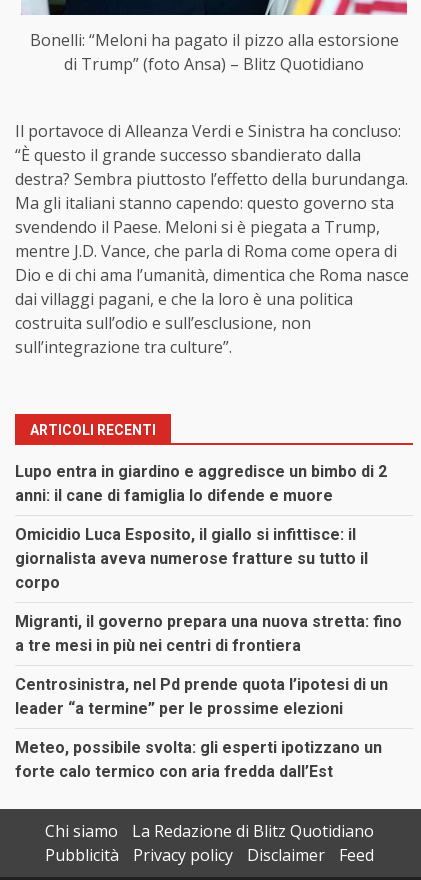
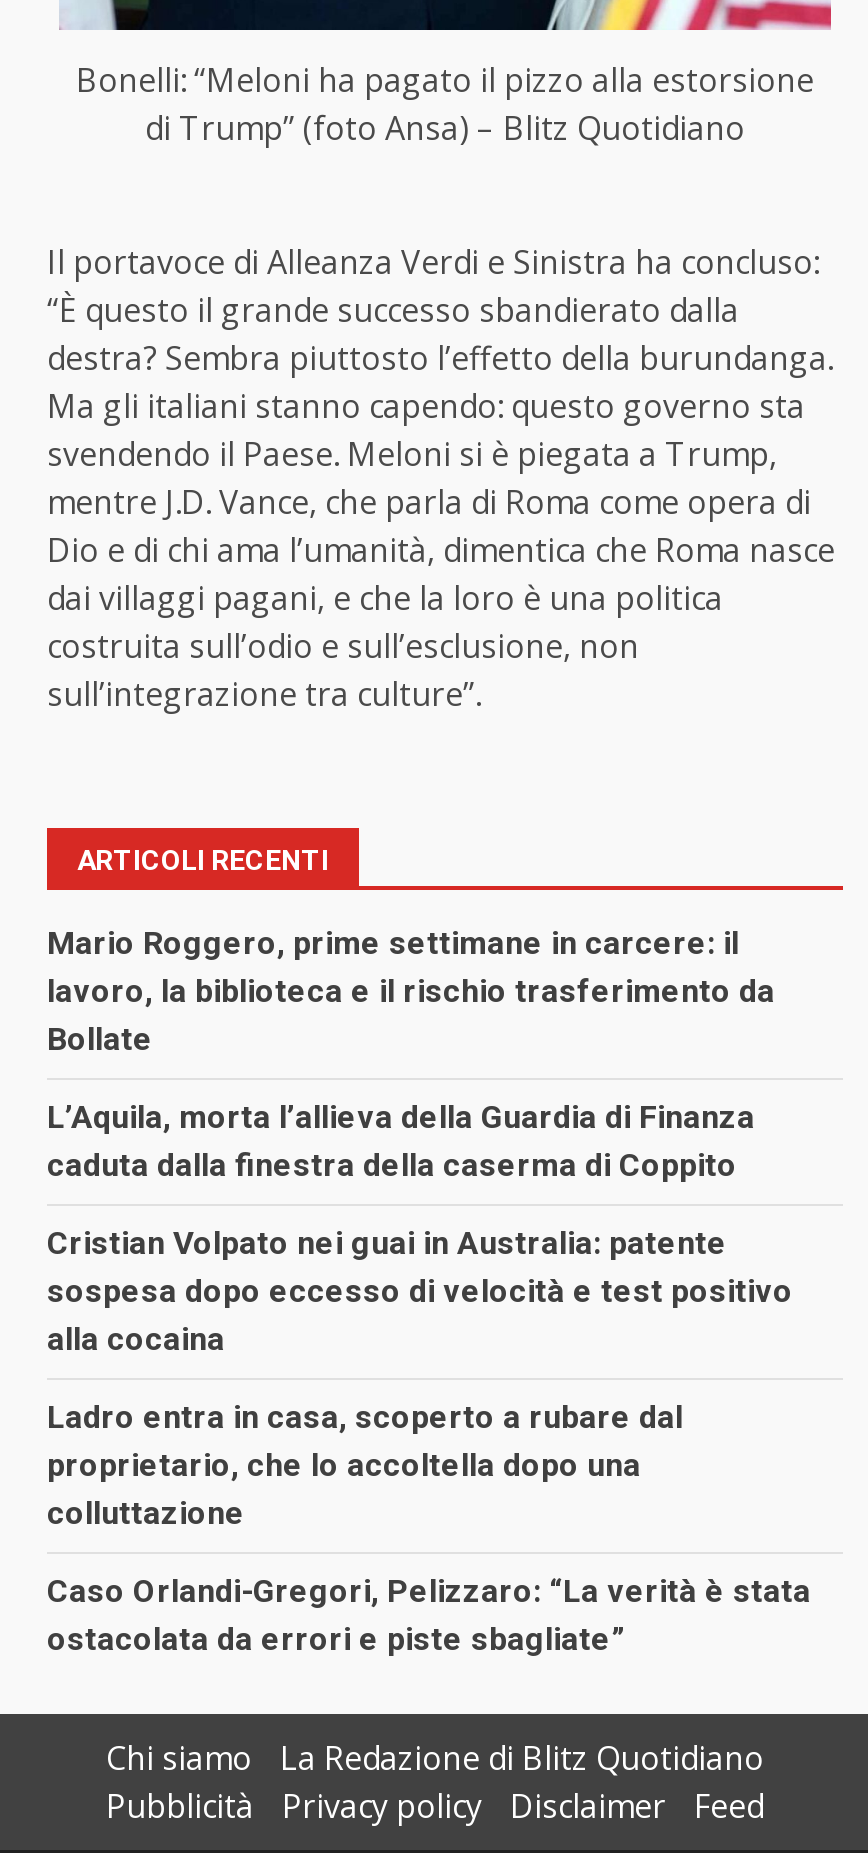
[15,462,387,505] Lupo entra in giardino e aggredisce un bimbo di 2 | anni: il cane di famiglia lo difende e muore -> [47,924,775,1058] Mario Roggero, prime settimane in carcere: il | lavoro, la biblioteca e il rischio trasferimento da | Bollate
[15,525,368,592] Omicidio Luca Esposito, il giallo si infittisce: il | giornalista aveva numerose fratture su tutto il | corpo -> [47,1098,755,1184] L’Aquila, morta l’allieva della Guardia di Finanza | caduta dalla finestra della caserma di Coppito
[15,612,402,655] Migranti, il governo prepara una nuova stretta: fino | a tre mesi in più nei centri di frontiera -> [47,1224,793,1358] Cristian Volpato nei guai in Australia: patente | sospesa dopo eccesso di velocità e test positivo | alla cocaina
[15,675,388,718] Centrosinistra, nel Pd prende quota l’ipotesi di un | leader “a termine” per le prossime elezioni -> [47,1398,683,1532] Ladro entra in casa, scoperto a rubare dal | proprietario, che lo accoltella dopo una | colluttazione
[15,738,382,781] Meteo, possibile svolta: gli esperti ipotizzano un | forte calo termico con aria fredda dall’Est -> [47,1572,811,1658] Caso Orlandi-Gregori, Pelizzaro: “La verità è stata | ostacolata da errori e piste sbagliate”

